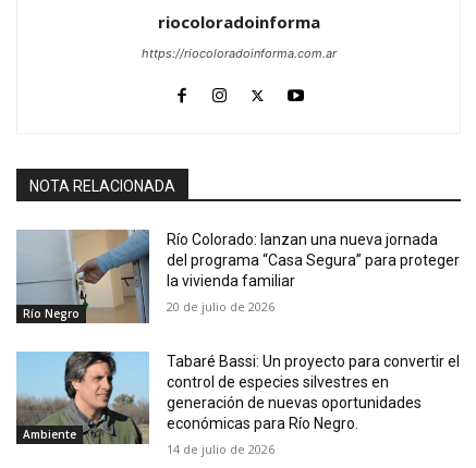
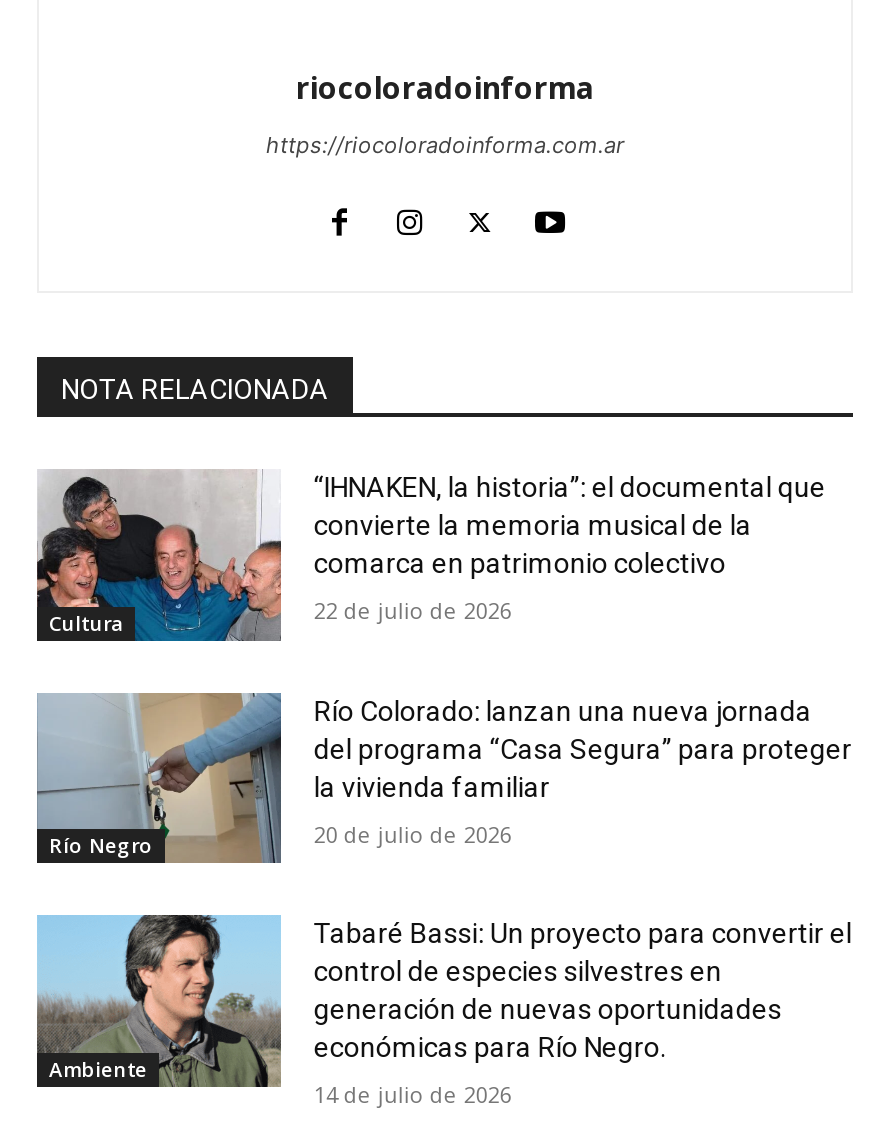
none -> [35,471,283,643] [image] | Cultura
none -> [314,471,826,625] “IHNAKEN, la historia”: el documental que | convierte la memoria musical de la | comarca en patrimonio colectivo | 22 de julio de 2026

